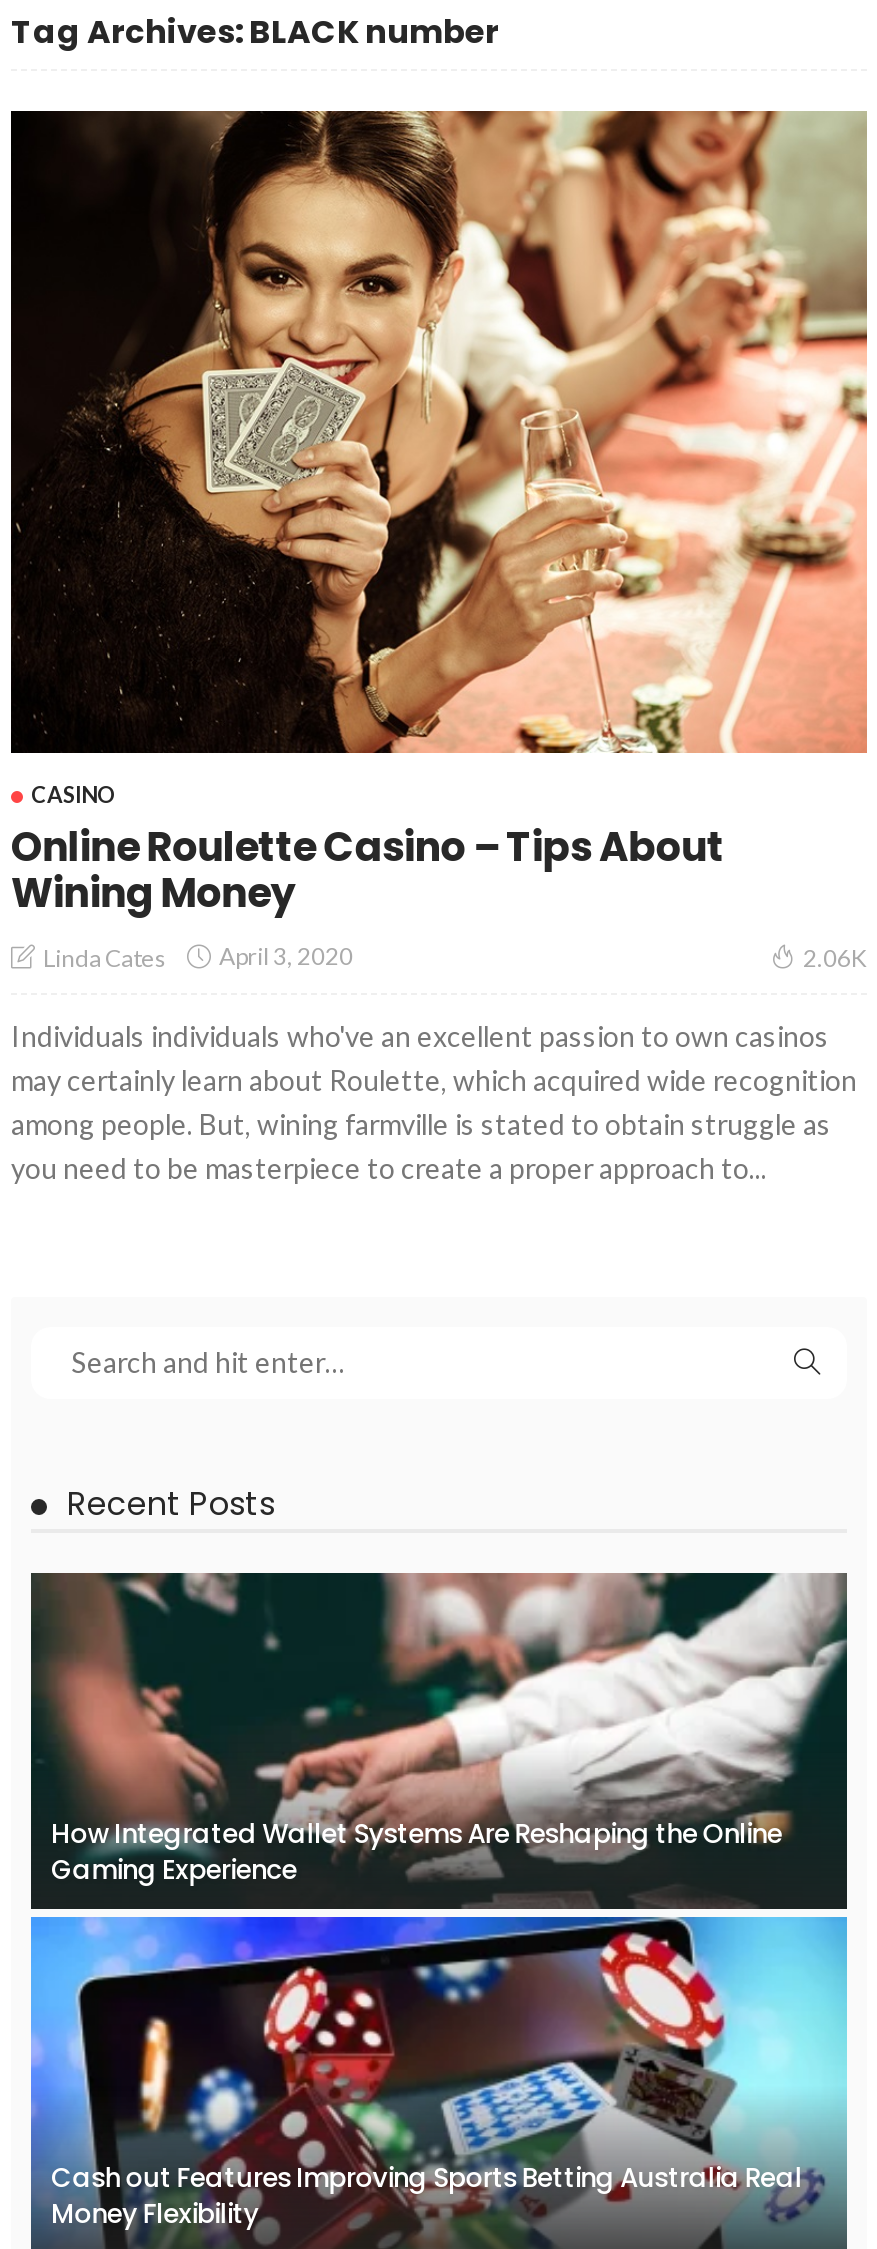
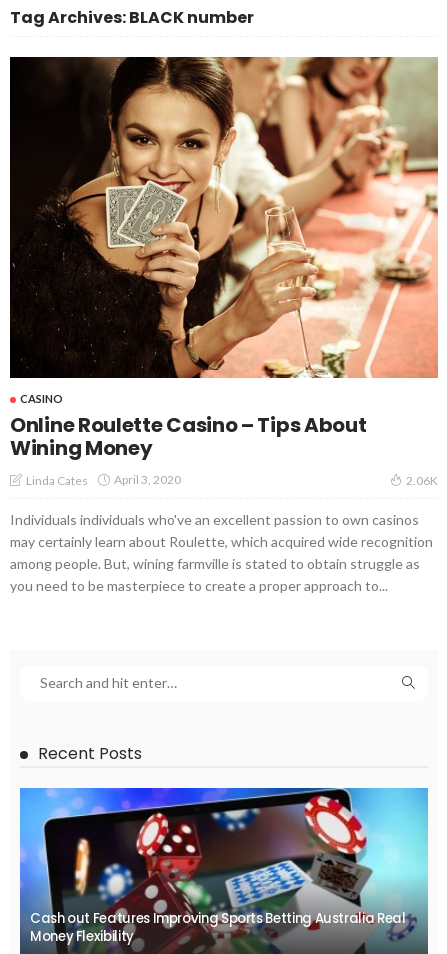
[29,1571,849,1911] [image] | How Integrated Wallet Systems Are Reshaping the Online | Gaming Experience -> none

